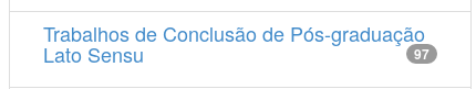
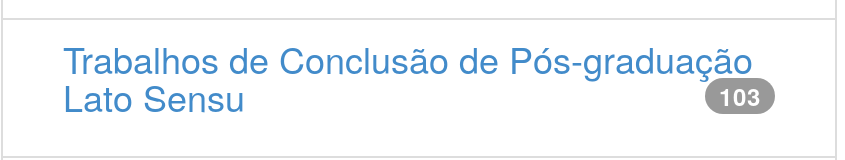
[414,44,430,64] 97 -> [719,78,761,114] 103

